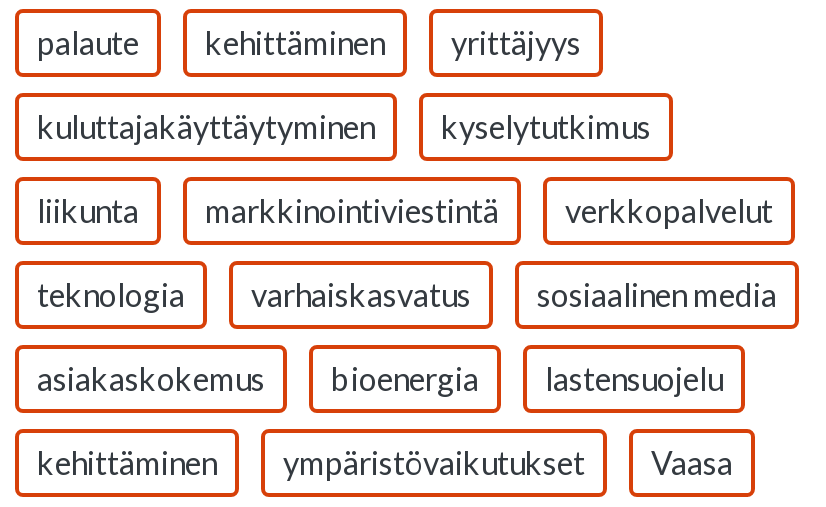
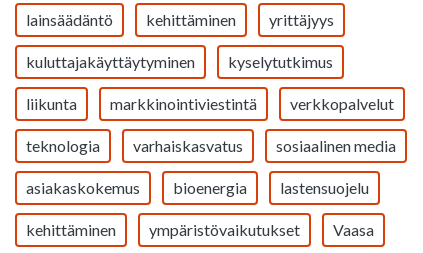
[37,23,139,61] palaute -> [26,10,113,29] lainsäädäntö

